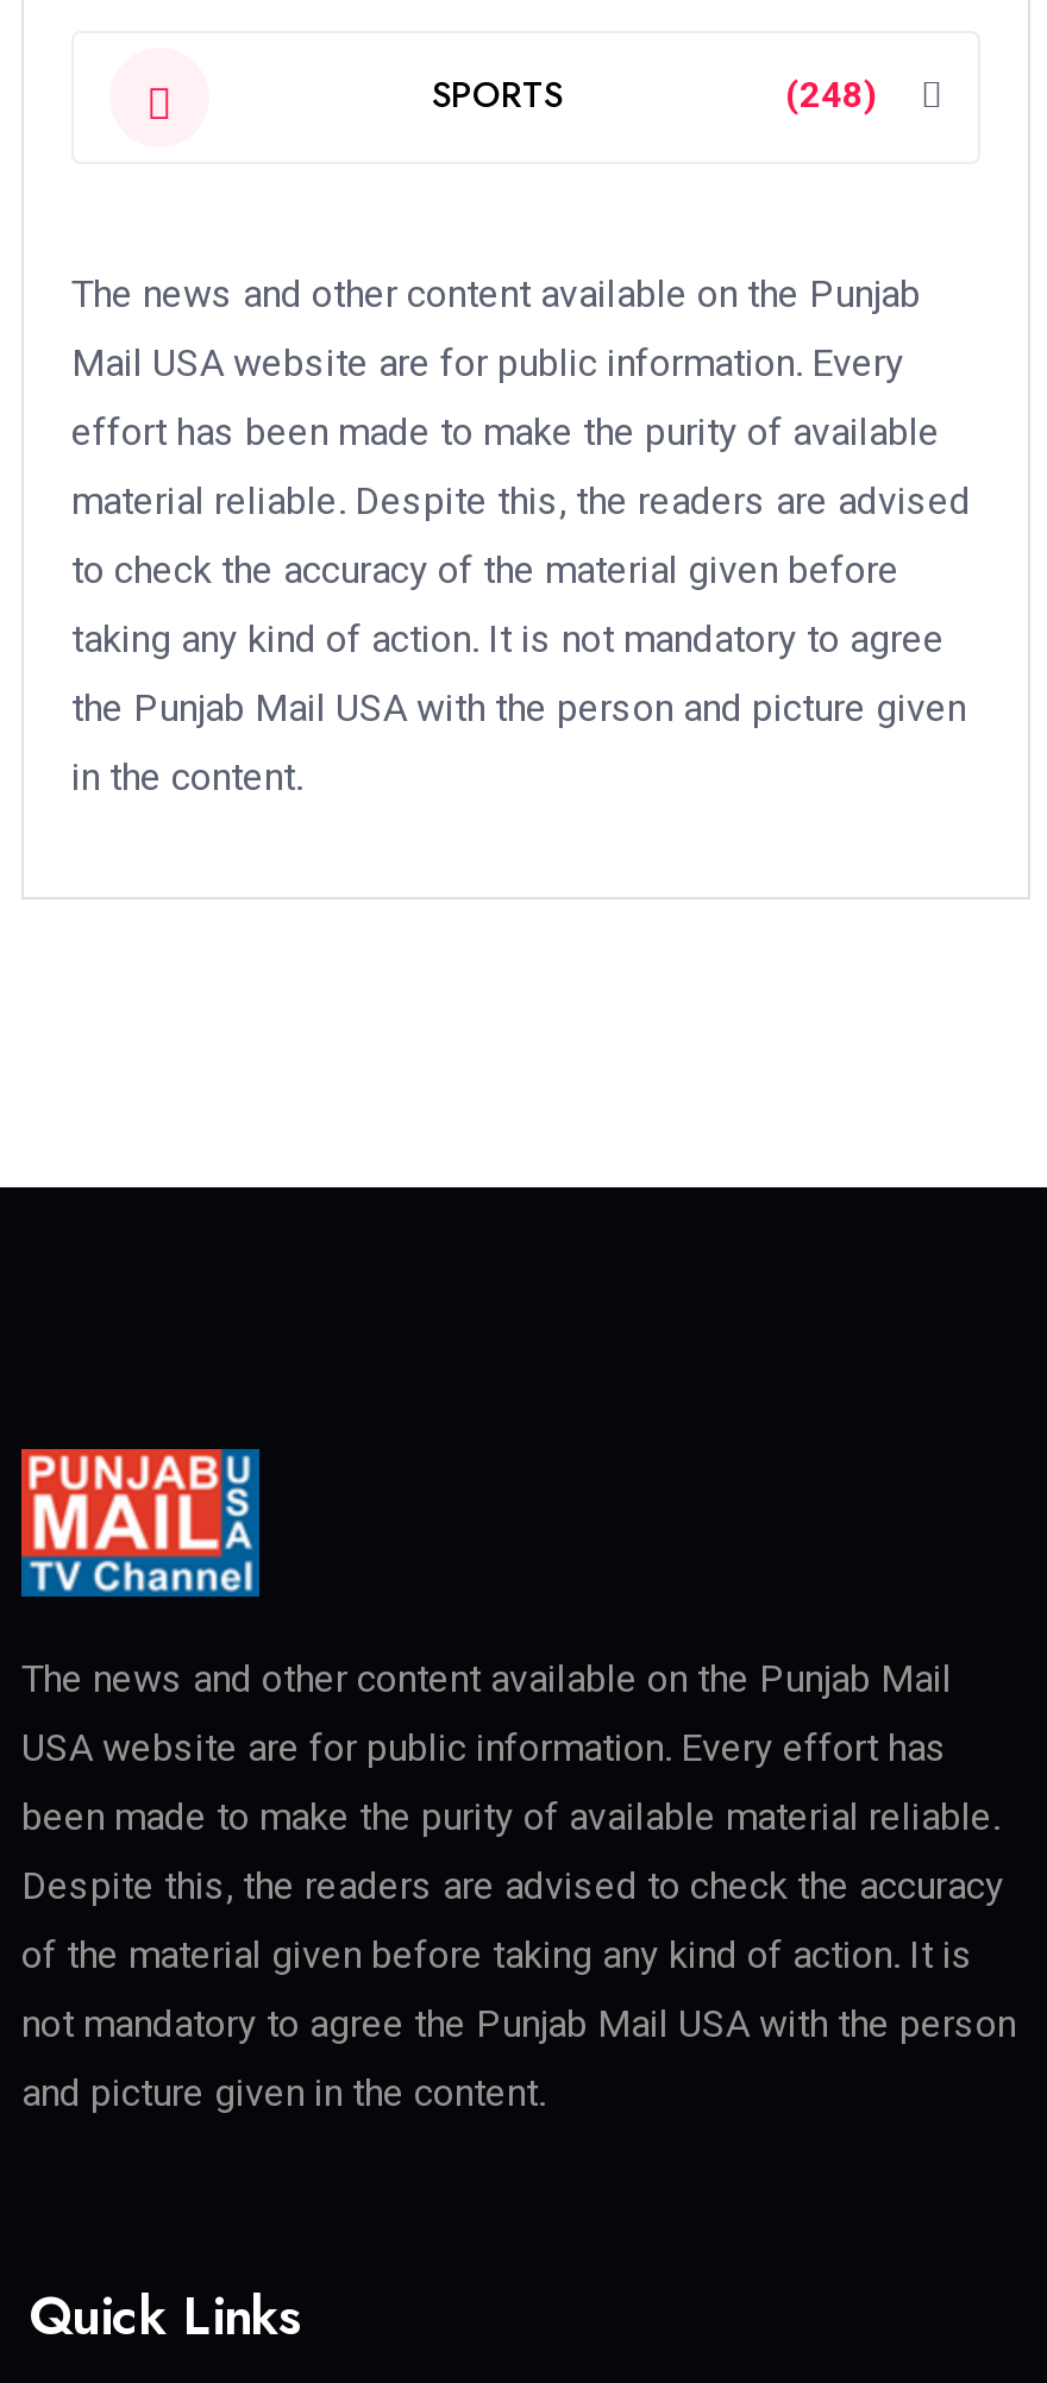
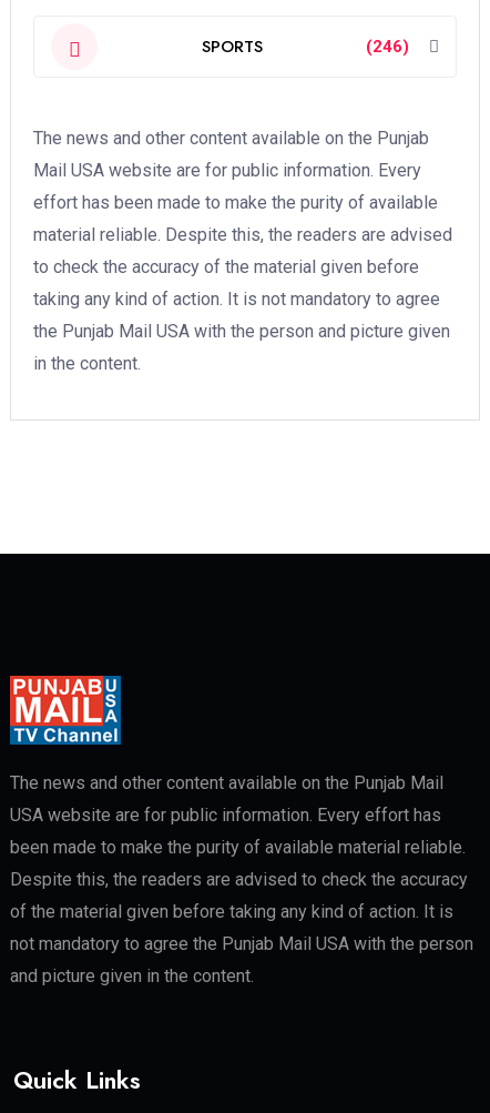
[785,74,878,116] (248) -> [366,37,409,56] (246)

